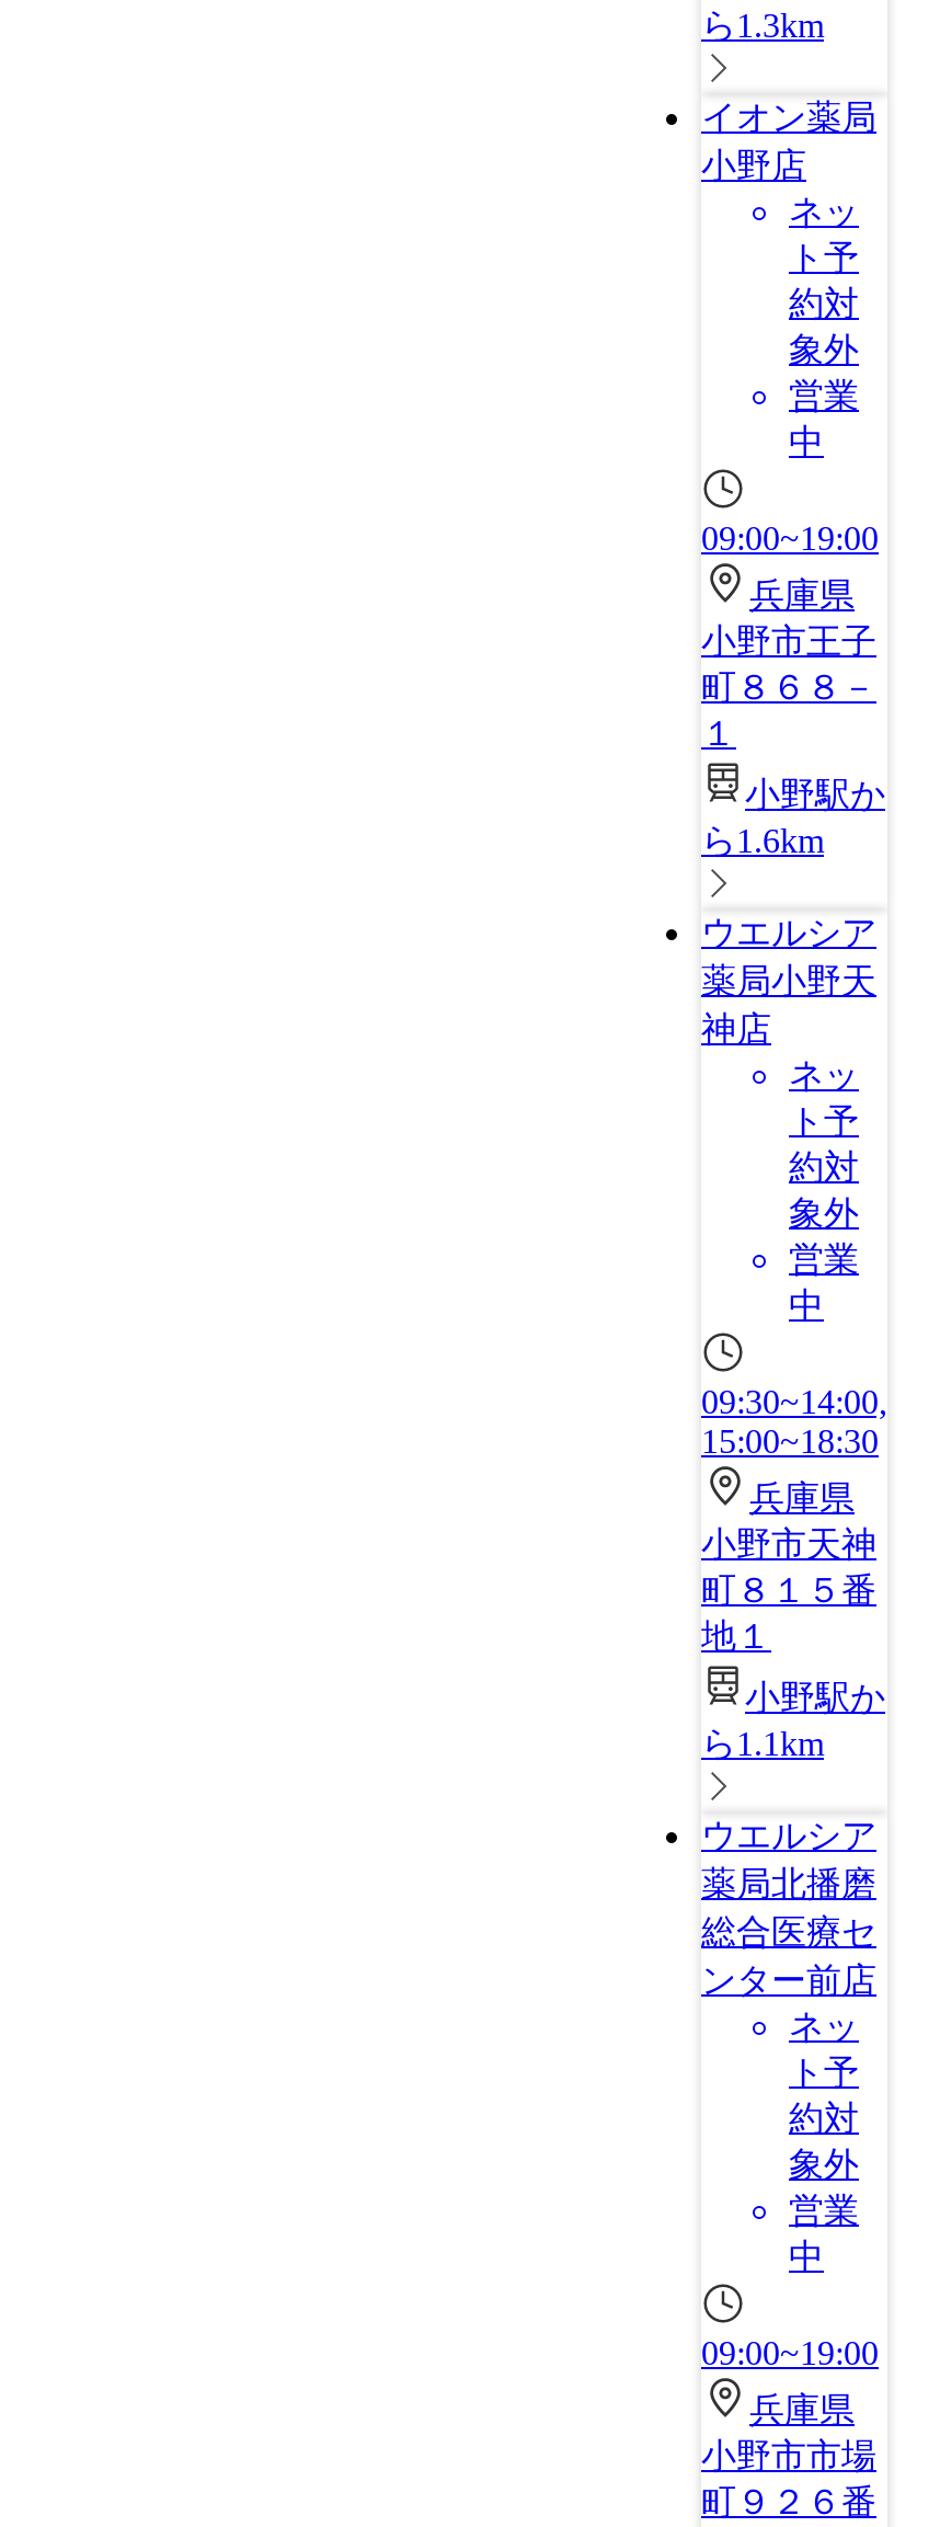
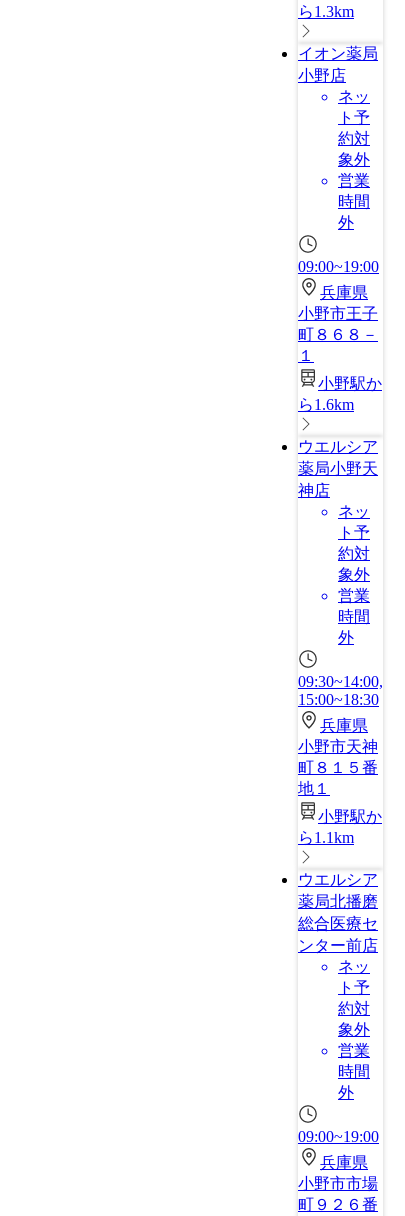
[789,423,824,460] 中 -> [338,193,370,231] 時間 | 外
[789,1287,824,1324] 中 -> [338,608,370,646] 時間 | 外
[789,2238,824,2275] 中 -> [338,1063,370,1101] 時間 | 外

